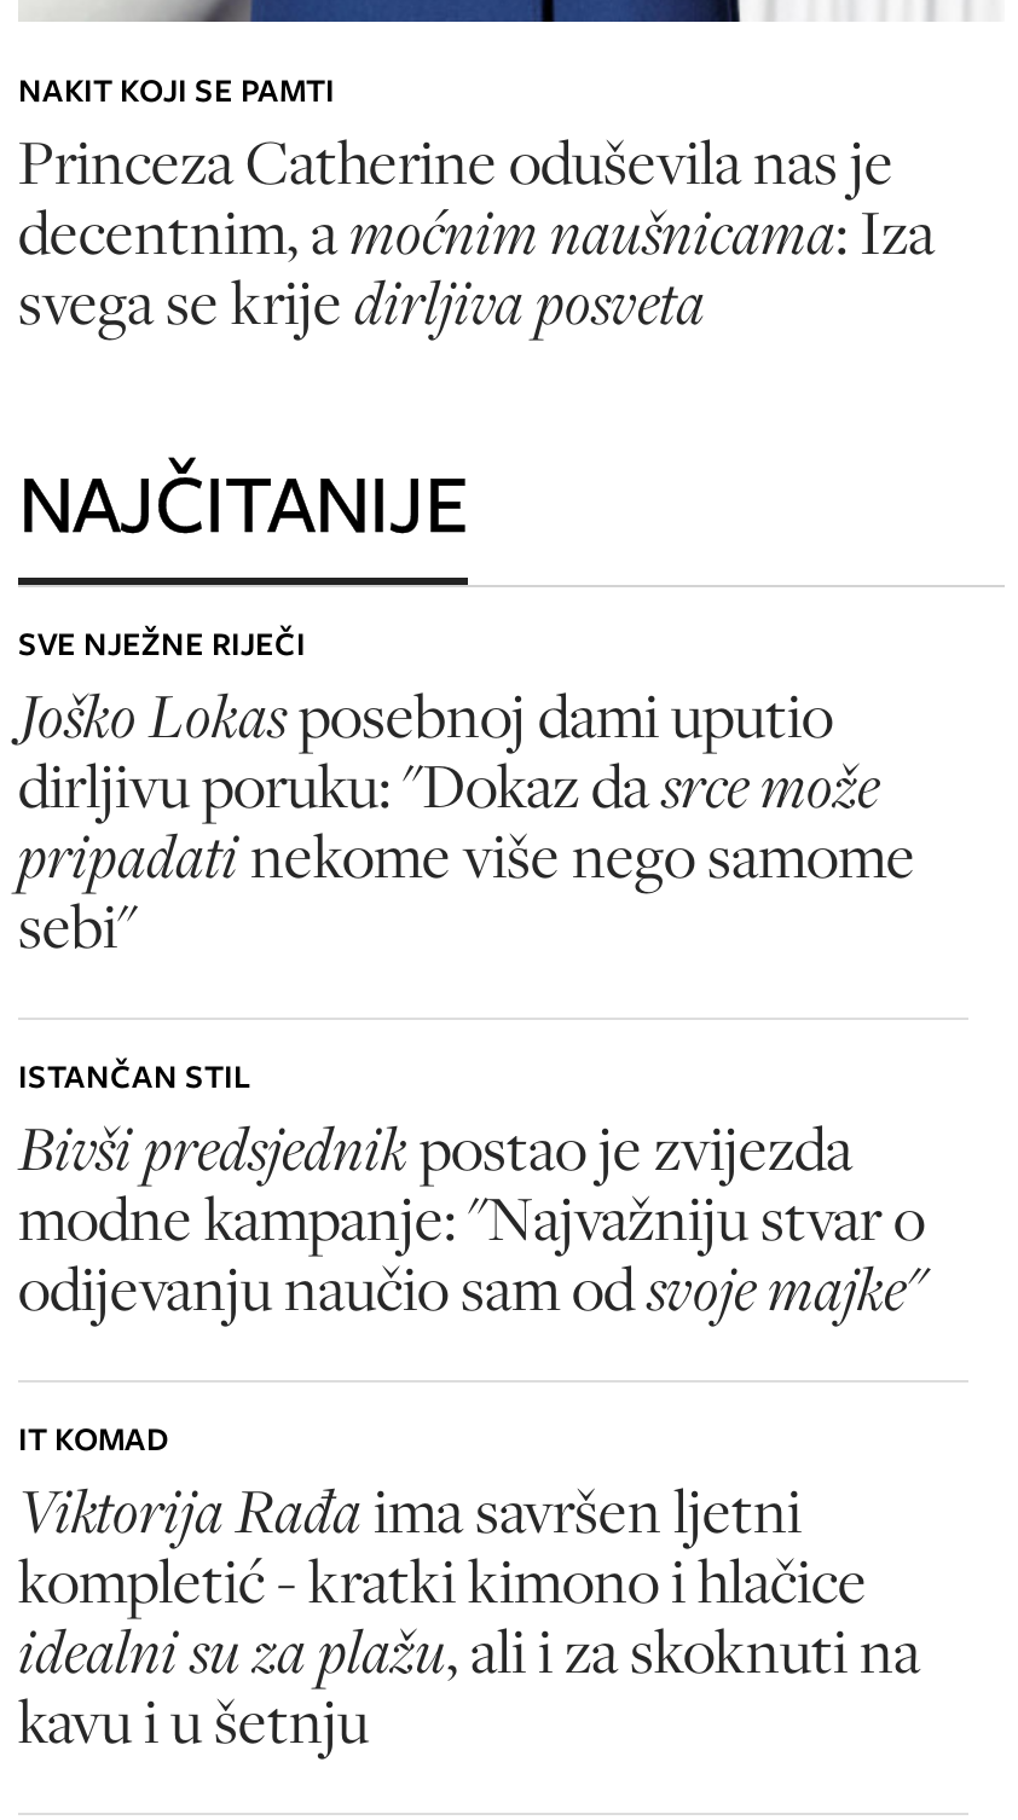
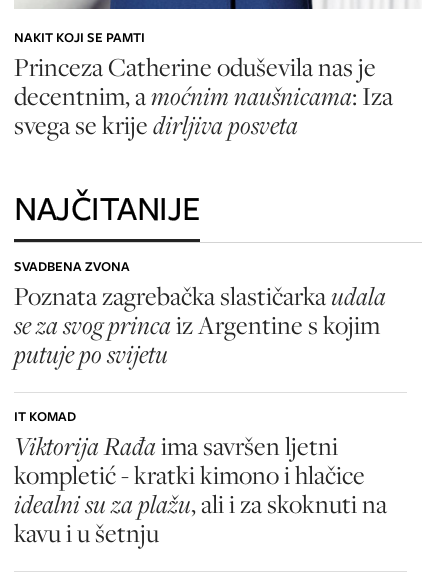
[18,622,925,1327] SVE NJEŽNE RIJEČI | Joško Lokasposebnoj dami uputio | dirljivu poruku: "Dokaz dasrce može | pripadatinekome više nego samome | sebi" | ISTANČAN STIL | Bivši predsjednikpostao je zvijezda | modne kampanje: "Najvažniju stvar o | odijevanju naučio sam odsvoje majke" -> [14,257,386,370] SVADBENA ZVONA | Poznata zagrebačka slastičarka udala | se za svog princa iz Argentine s kojim | putuje po svijetu

